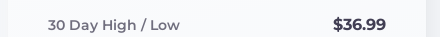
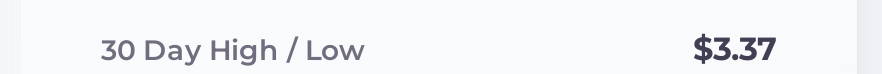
[333,15,386,34] $36.99 -> [693,30,777,68] $3.37

